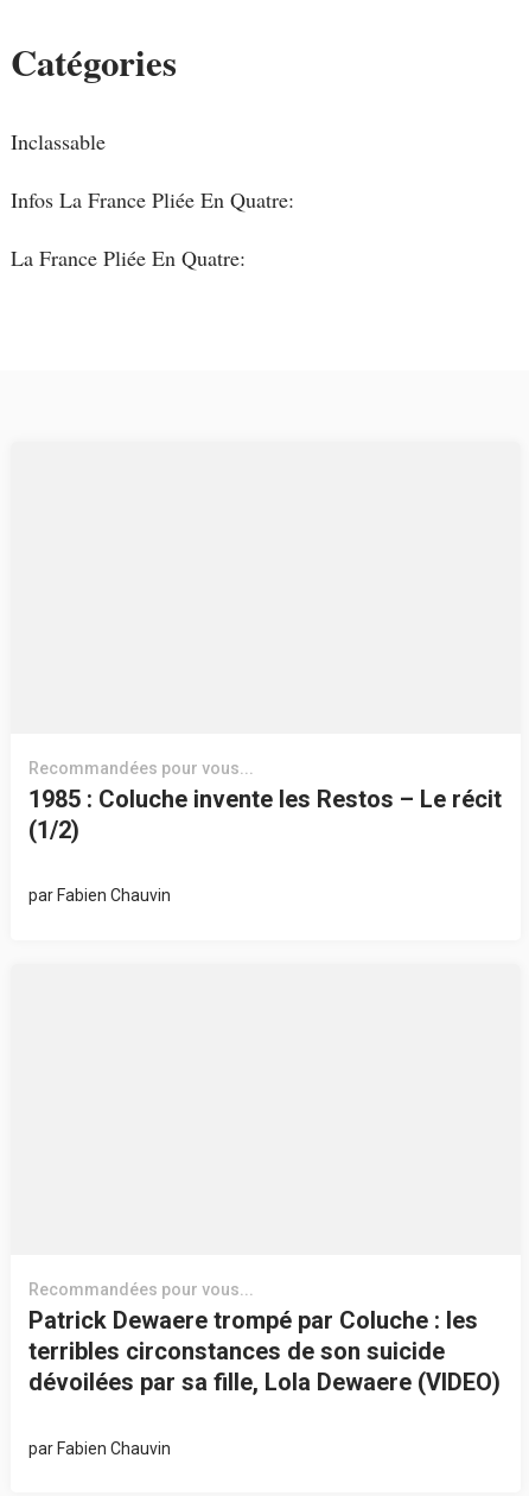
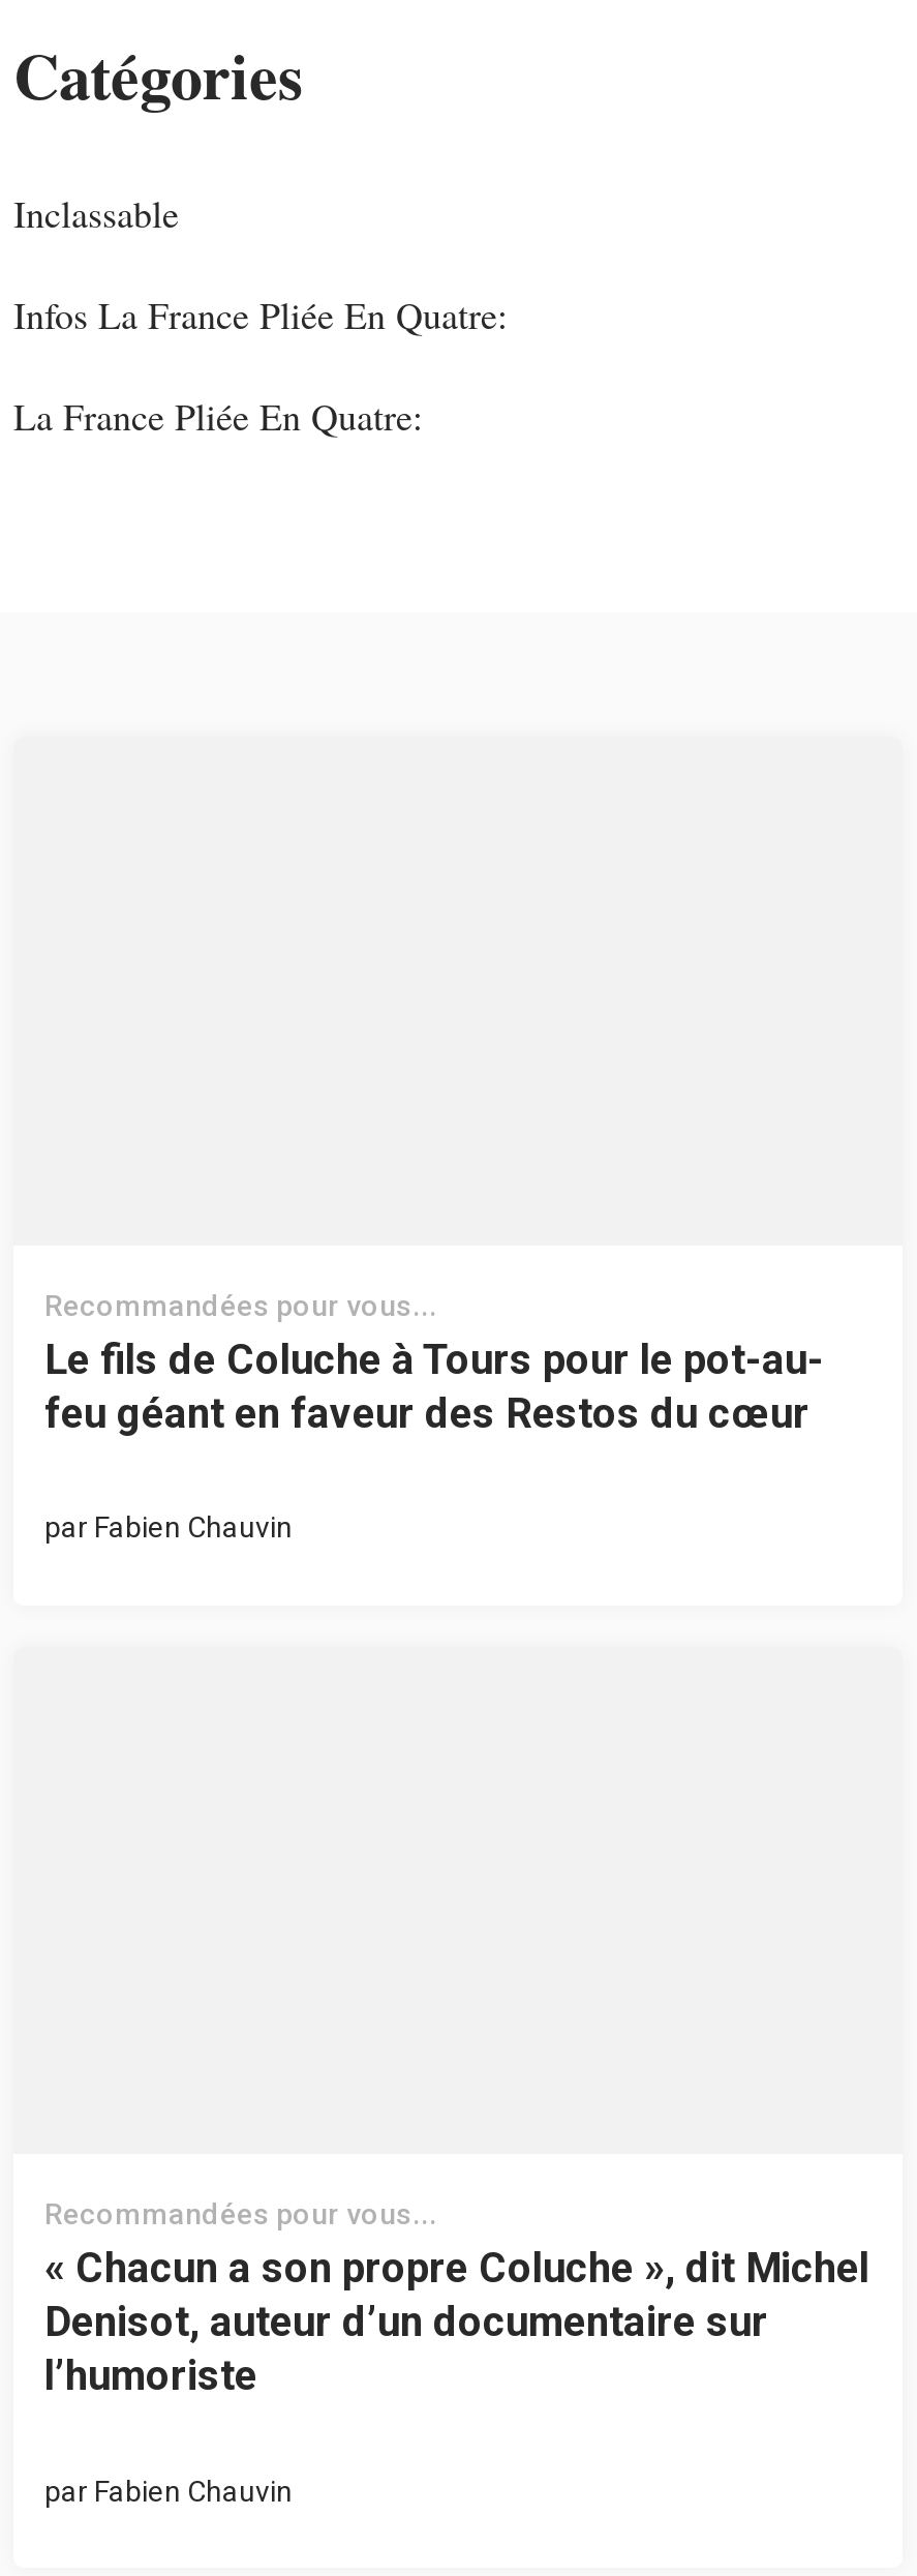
[28,784,502,844] 1985 : Coluche invente les Restos – Le récit | (1/2) -> [44,1334,824,1437] Le fils de Coluche à Tours pour le pot-au- | feu géant en faveur des Restos du cœur
[28,1306,501,1397] Patrick Dewaere trompé par Coluche : les | terribles circonstances de son suicide | dévoilées par sa fille, Lola Dewaere (VIDEO) -> [44,2243,869,2401] « Chacun a son propre Coluche », dit Michel | Denisot, auteur d’un documentaire sur | l’humoriste

